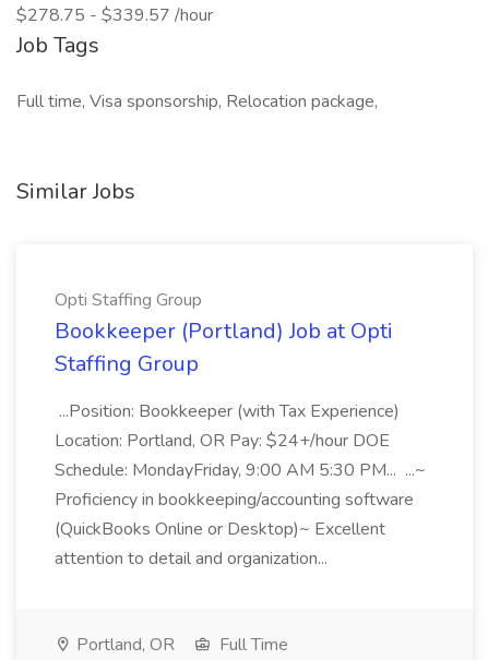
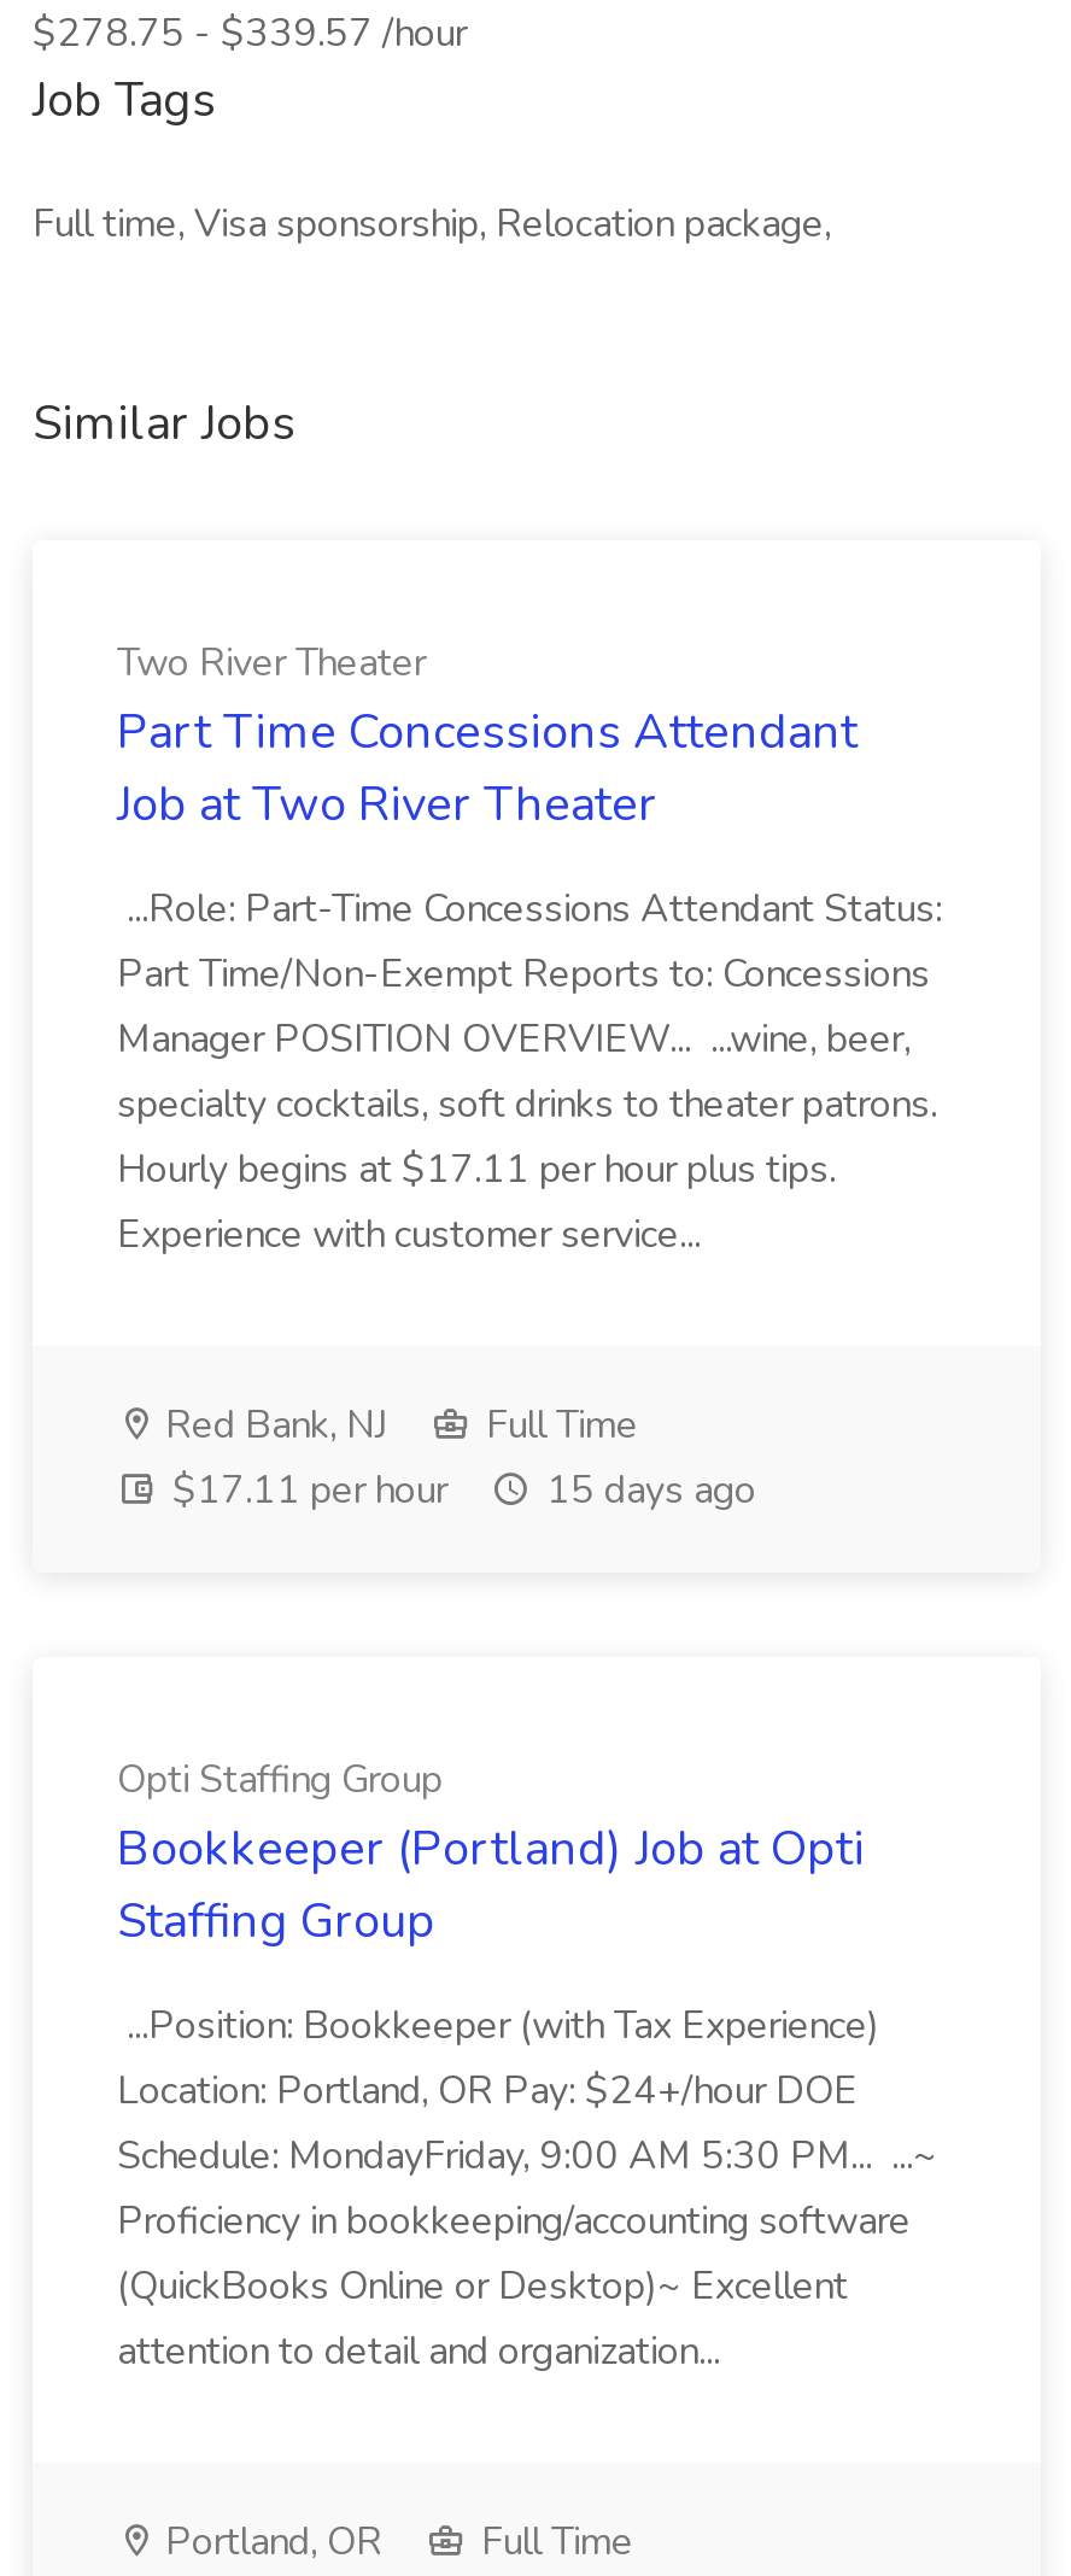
none -> [117,637,942,1261] Two River Theater | Part Time Concessions Attendant | Job at Two River Theater | ...Role: Part-Time Concessions Attendant Status: | Part Time/Non-Exempt Reports to: Concessions | Manager POSITION OVERVIEW... ...wine, beer, | specialty cocktails, soft drinks to theater patrons. | Hourly begins at $17.11 per hour plus tips. | Experience with customer service...
none -> [156,1399,756,1517] Red Bank, NJ | Full Time | $17.11 per hour | 15 days ago

